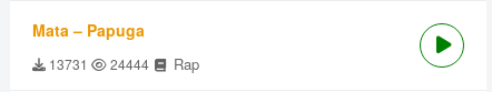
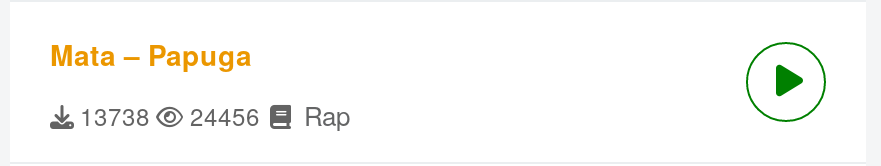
[46,54,91,73] 13731 -> [74,98,156,132] 13738
[107,54,152,73] 24444 -> [184,98,266,132] 24456

